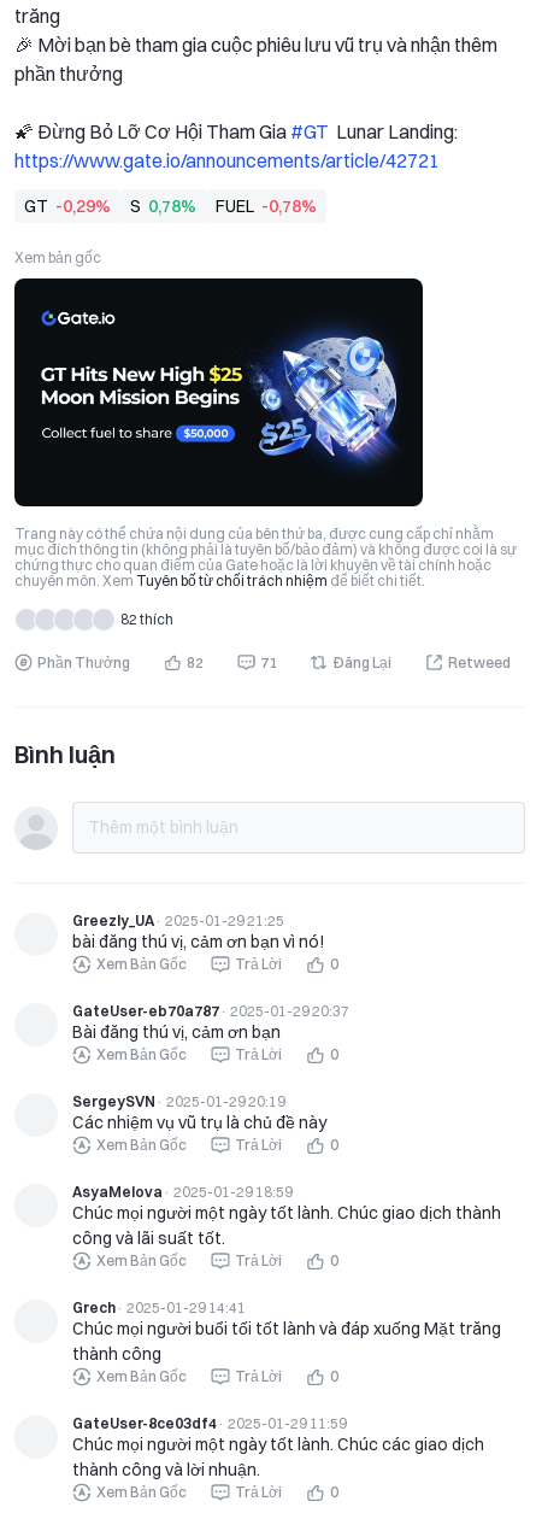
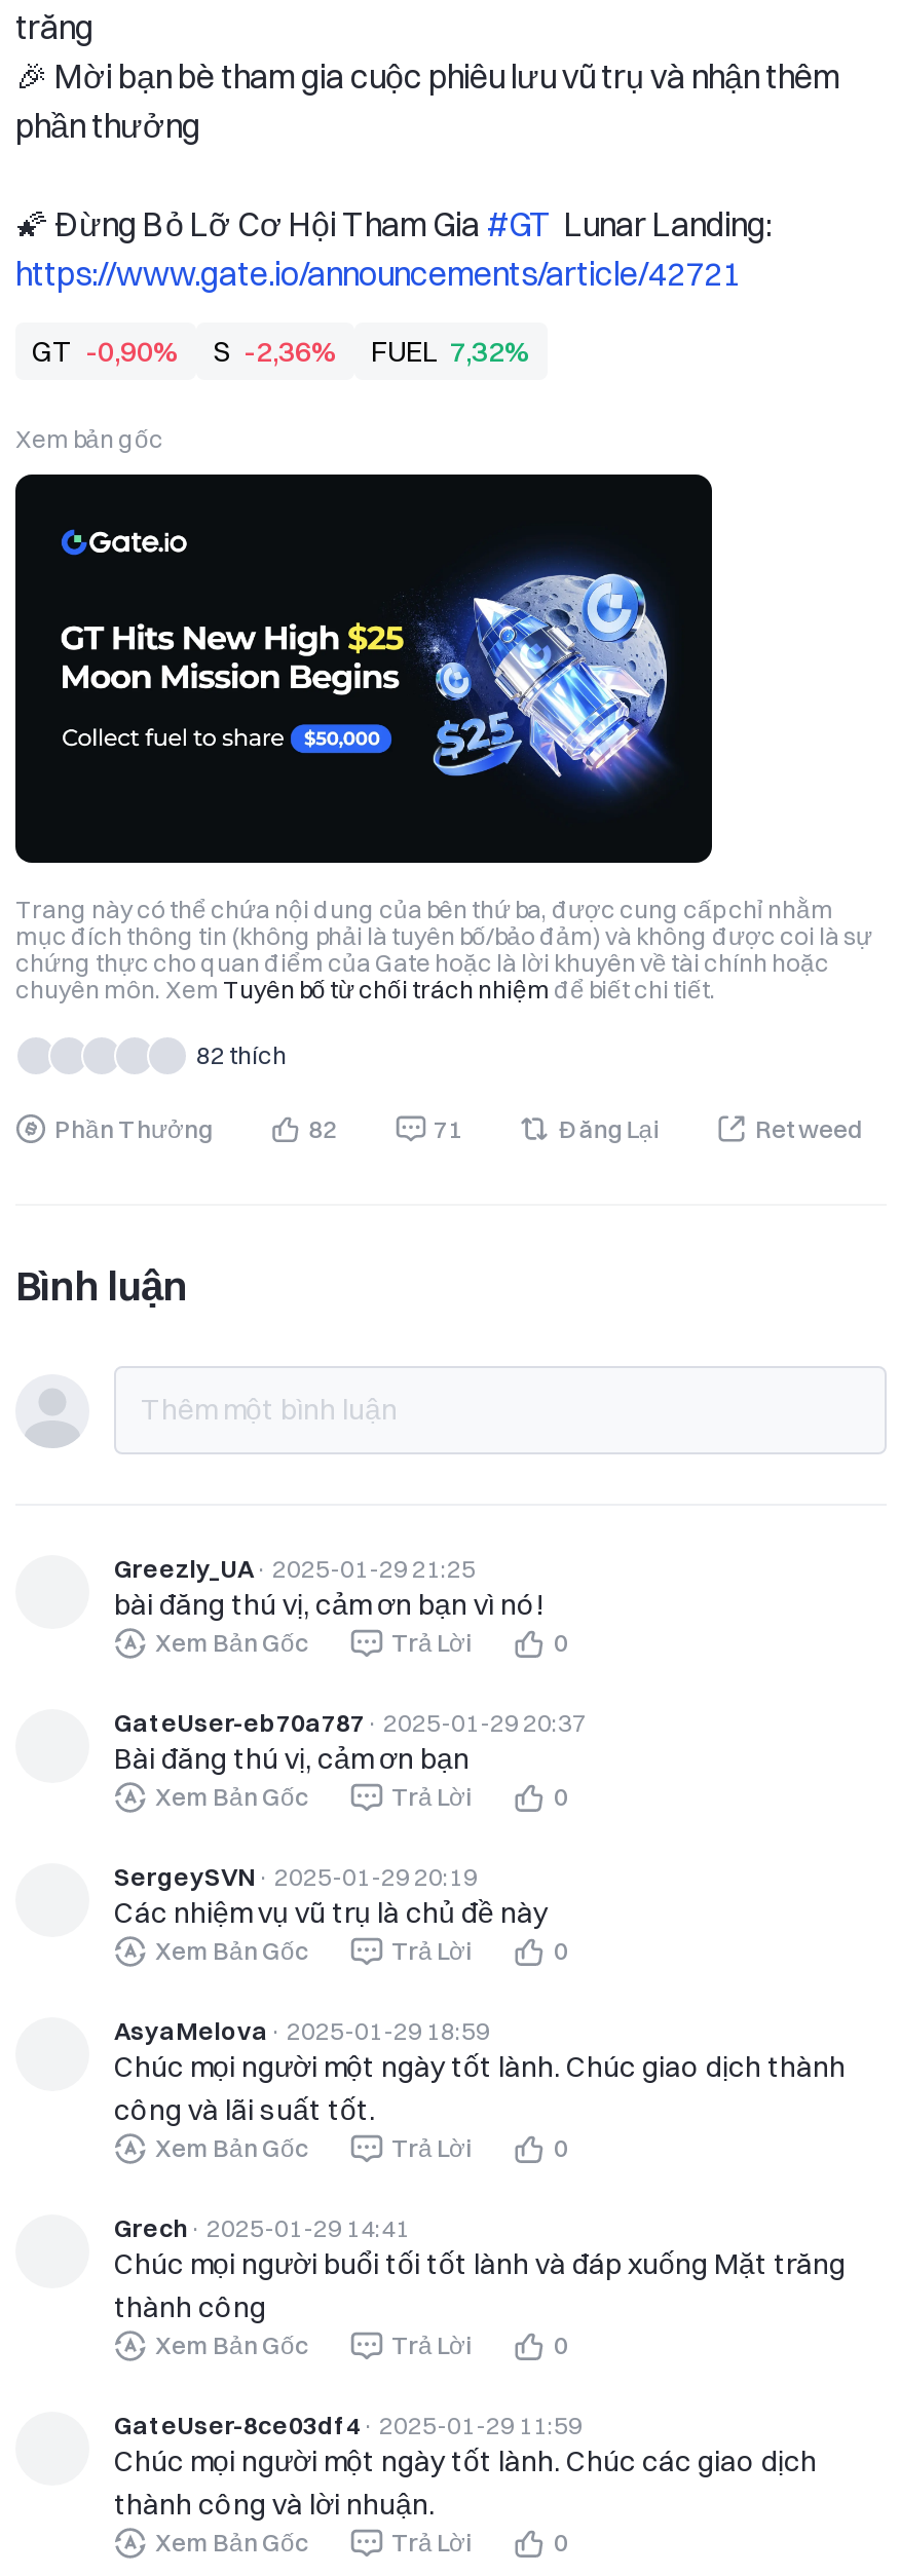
[24,195,111,217] GT -0,29% -> [32,333,180,370] GT -0,90%
[130,195,196,217] S 0,78% -> [213,333,338,370] S -2,36%
[216,195,317,217] FUEL -0,78% -> [371,333,531,370] FUEL 7,32%

